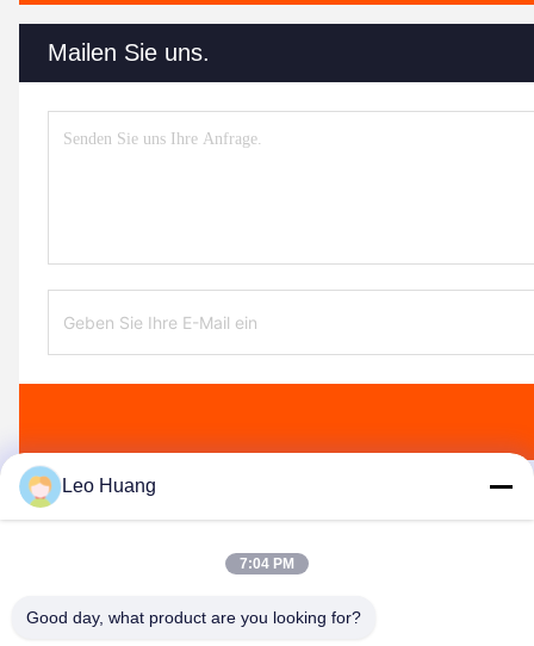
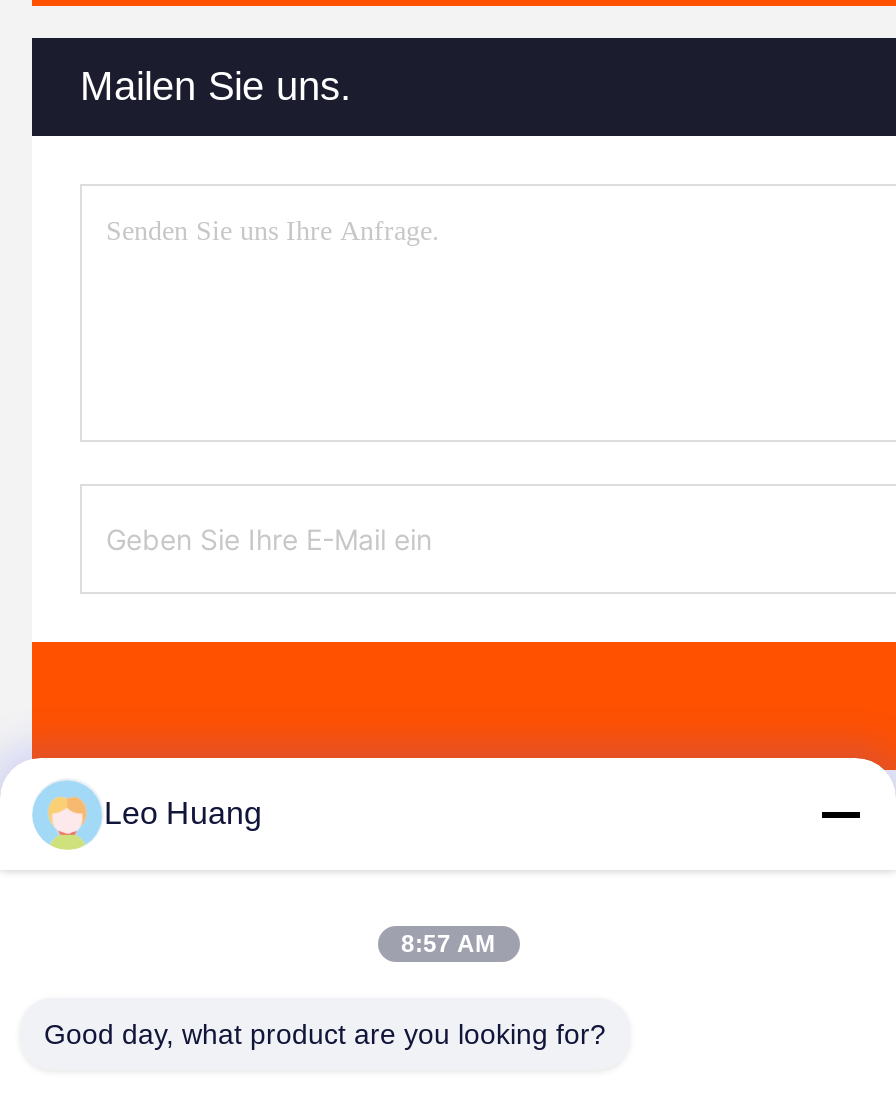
[240,555,294,572] 7:04 PM -> [401,930,495,958] 8:57 AM

